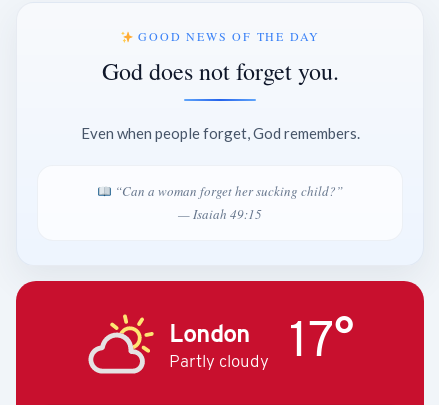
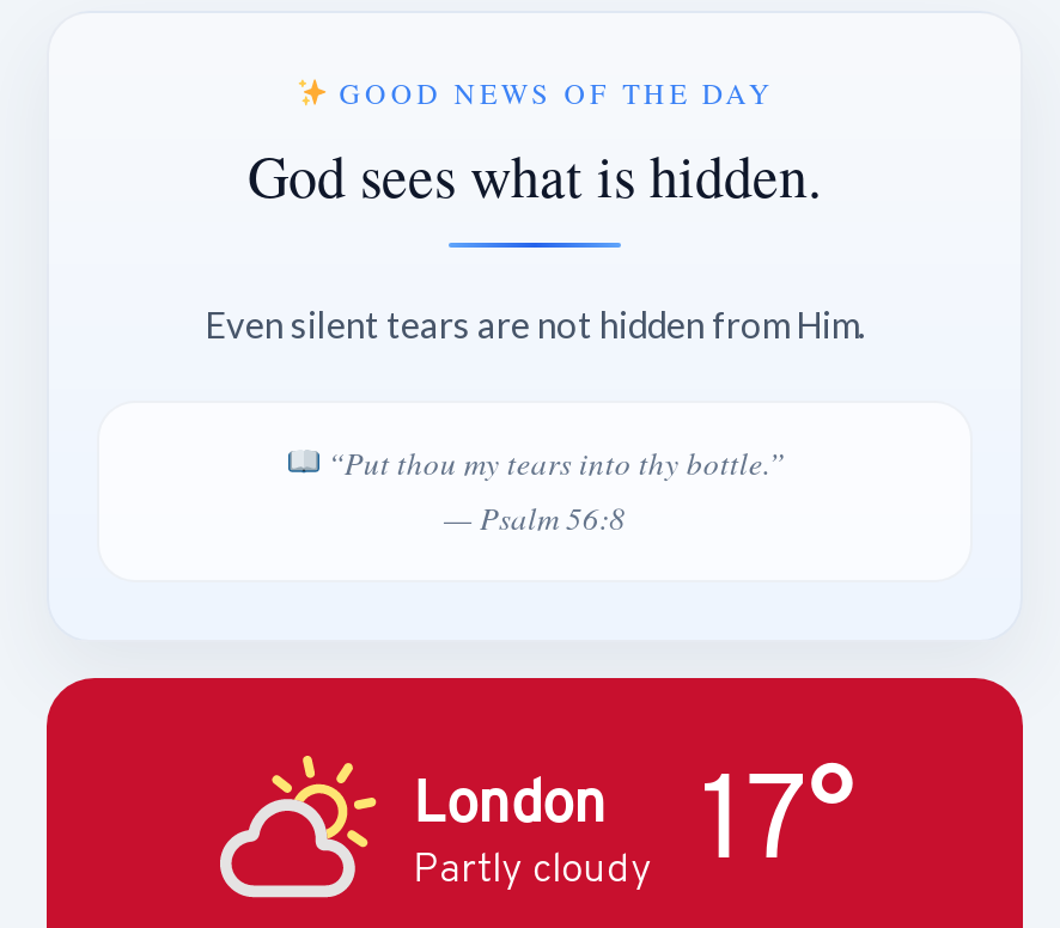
[101,55,338,87] God does not forget you. -> [248,136,822,213] God sees what is hidden.
[80,124,359,142] Even when people forget, God remembers. -> [205,301,865,344] Even silent tears are not hidden from Him.
[112,182,343,223] “Can a woman forget her sucking child?” | — Isaiah 49:15 -> [320,440,785,538] “Put thou my tears into thy bottle.” | — Psalm 56:8

